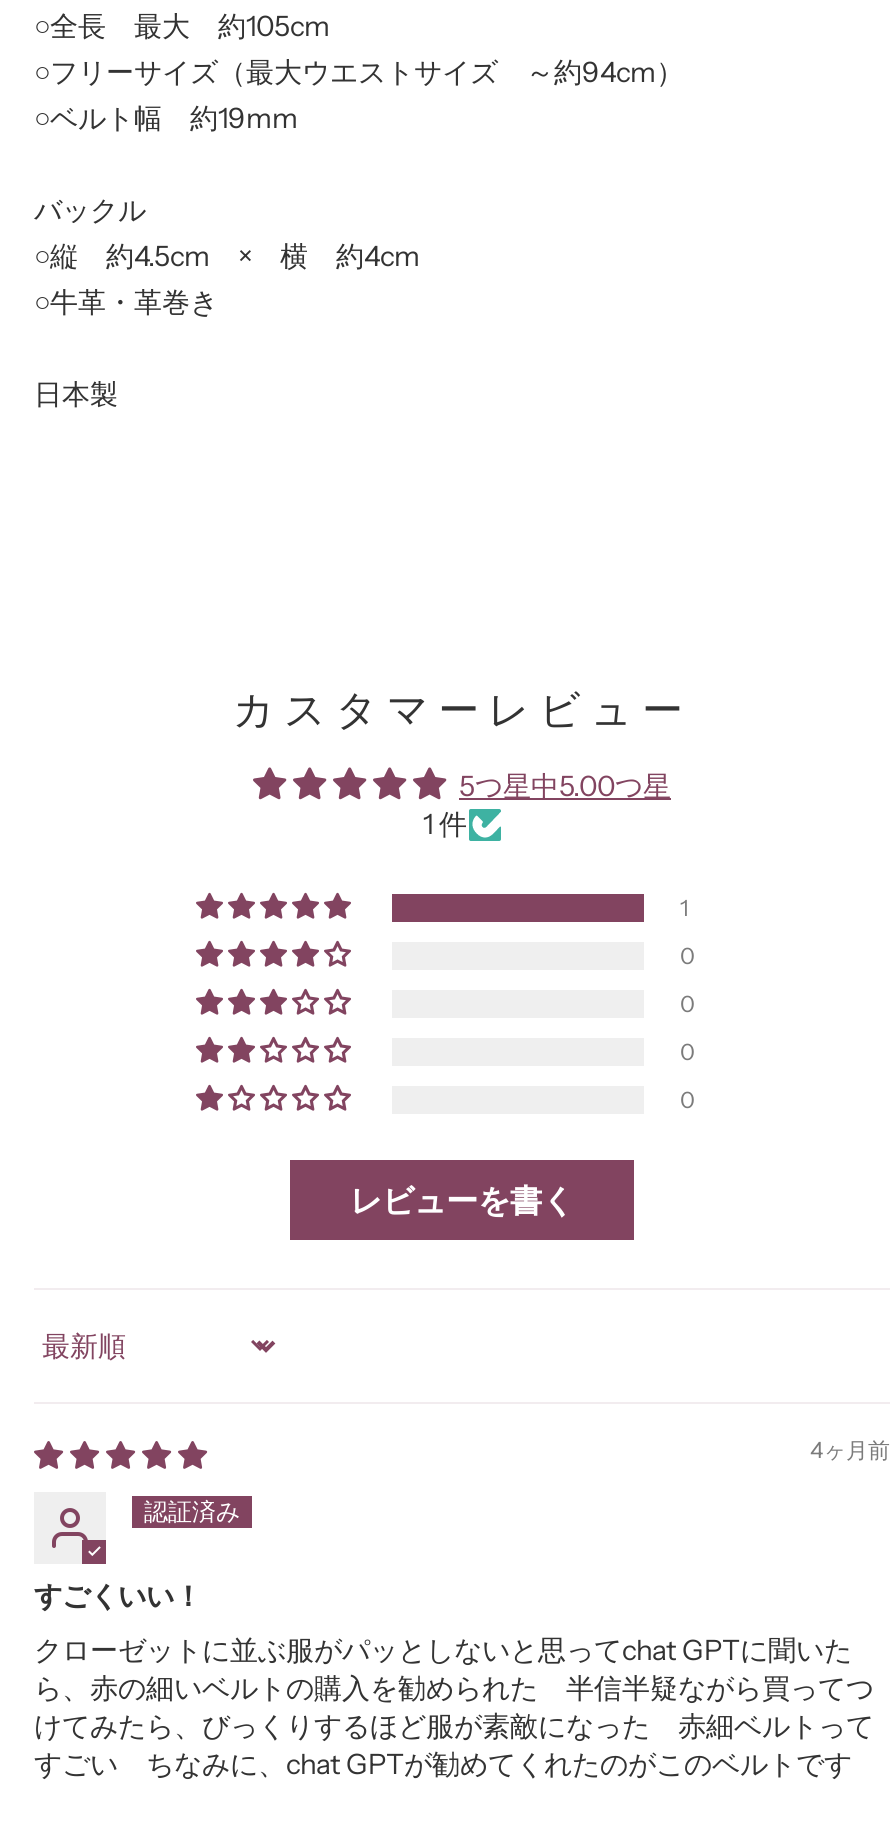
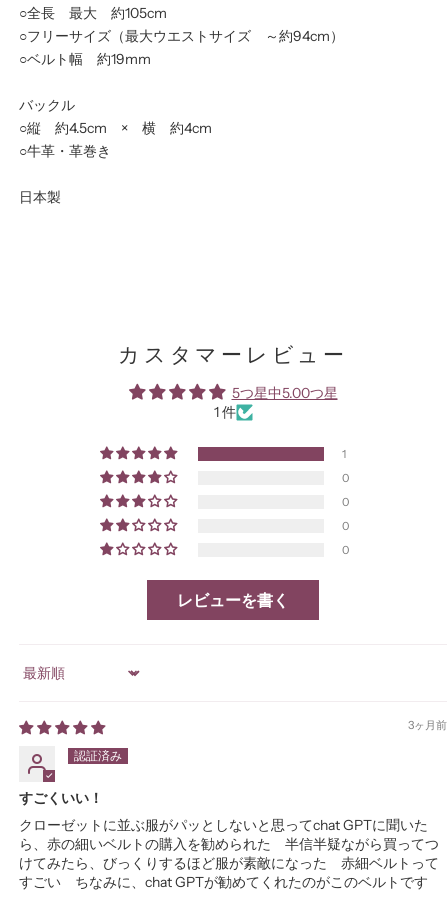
[810,1435,890,1463] 4ヶ月前 -> [408,718,447,732] 3ヶ月前

